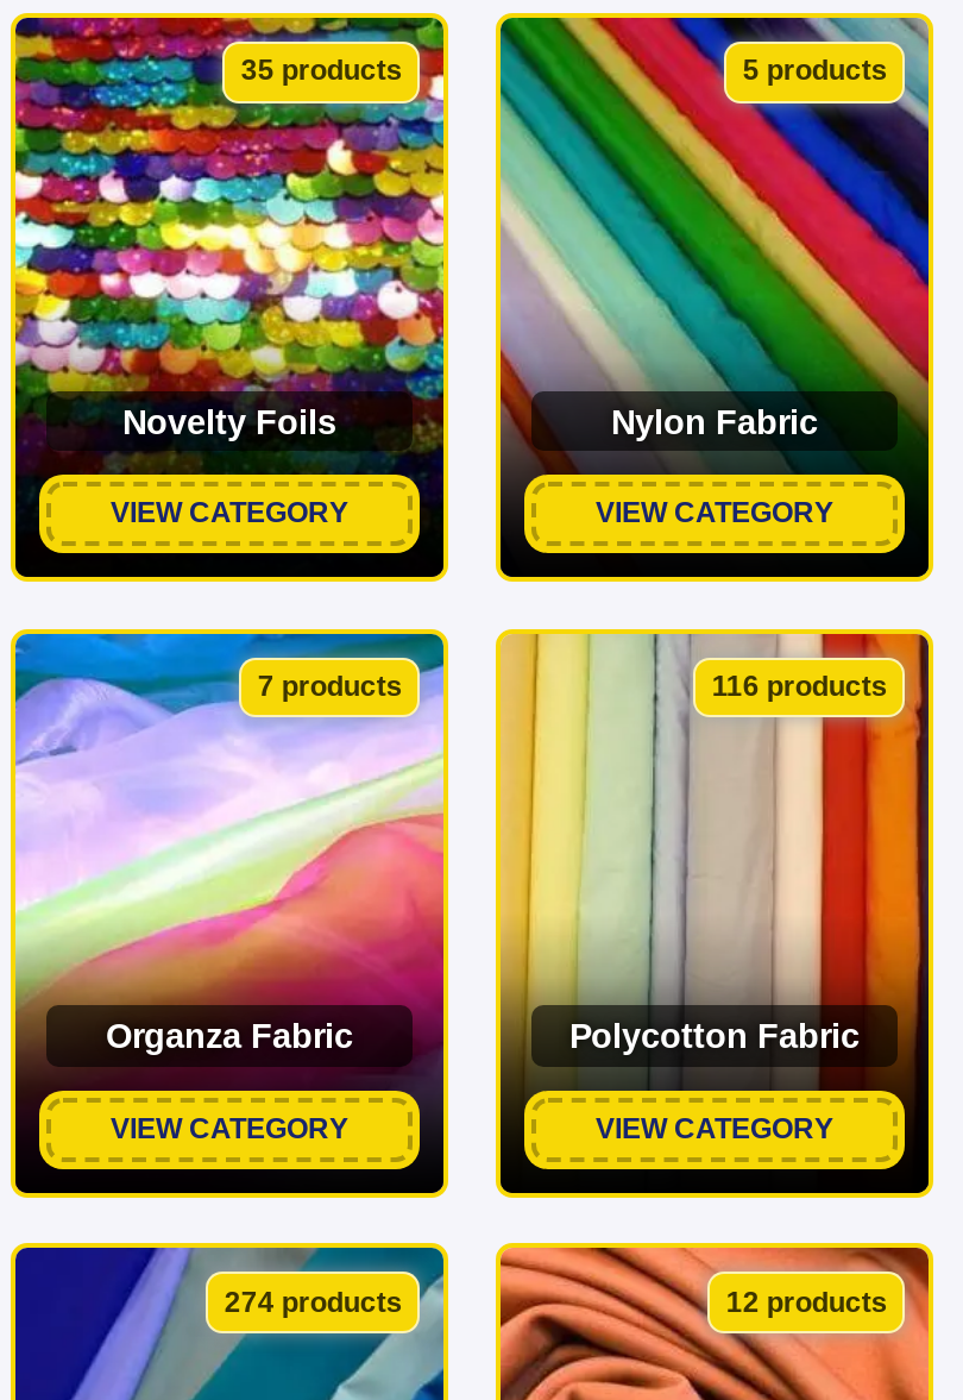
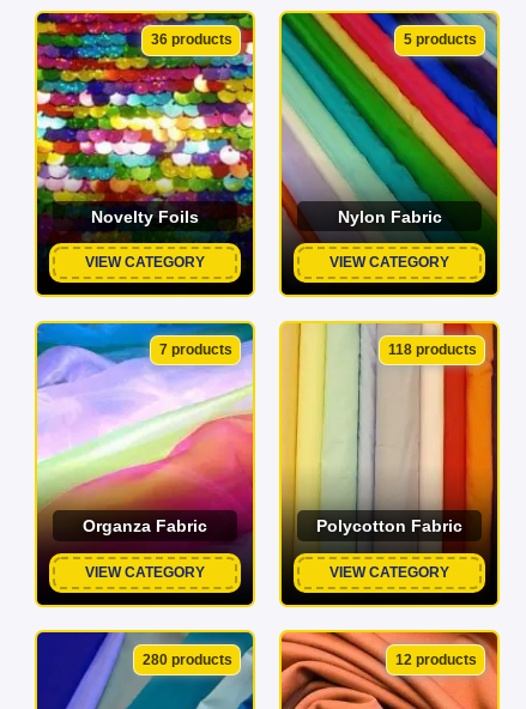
[241,54,403,88] 35 products -> [151,32,232,48] 36 products
[712,670,888,703] 116 products -> [388,341,477,358] 118 products
[224,1285,403,1318] 274 products -> [142,651,232,668] 280 products

